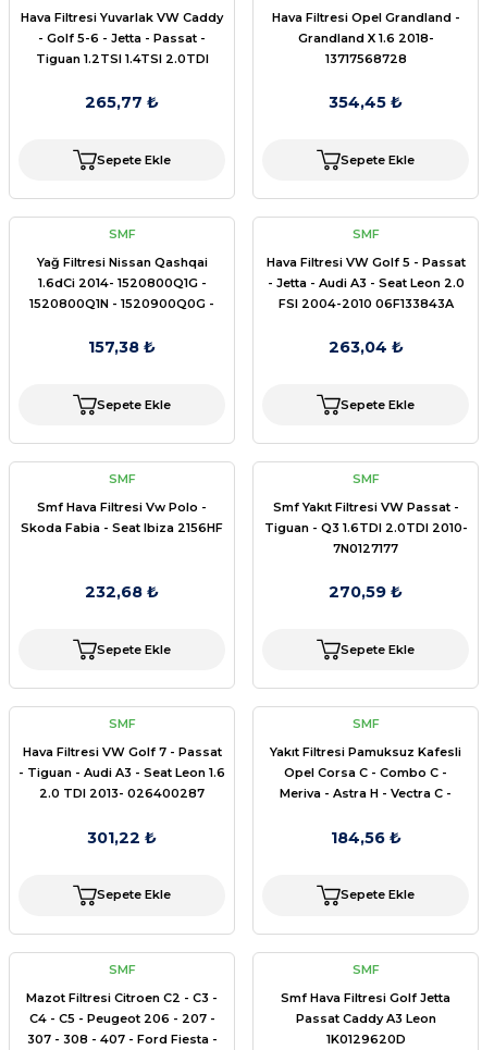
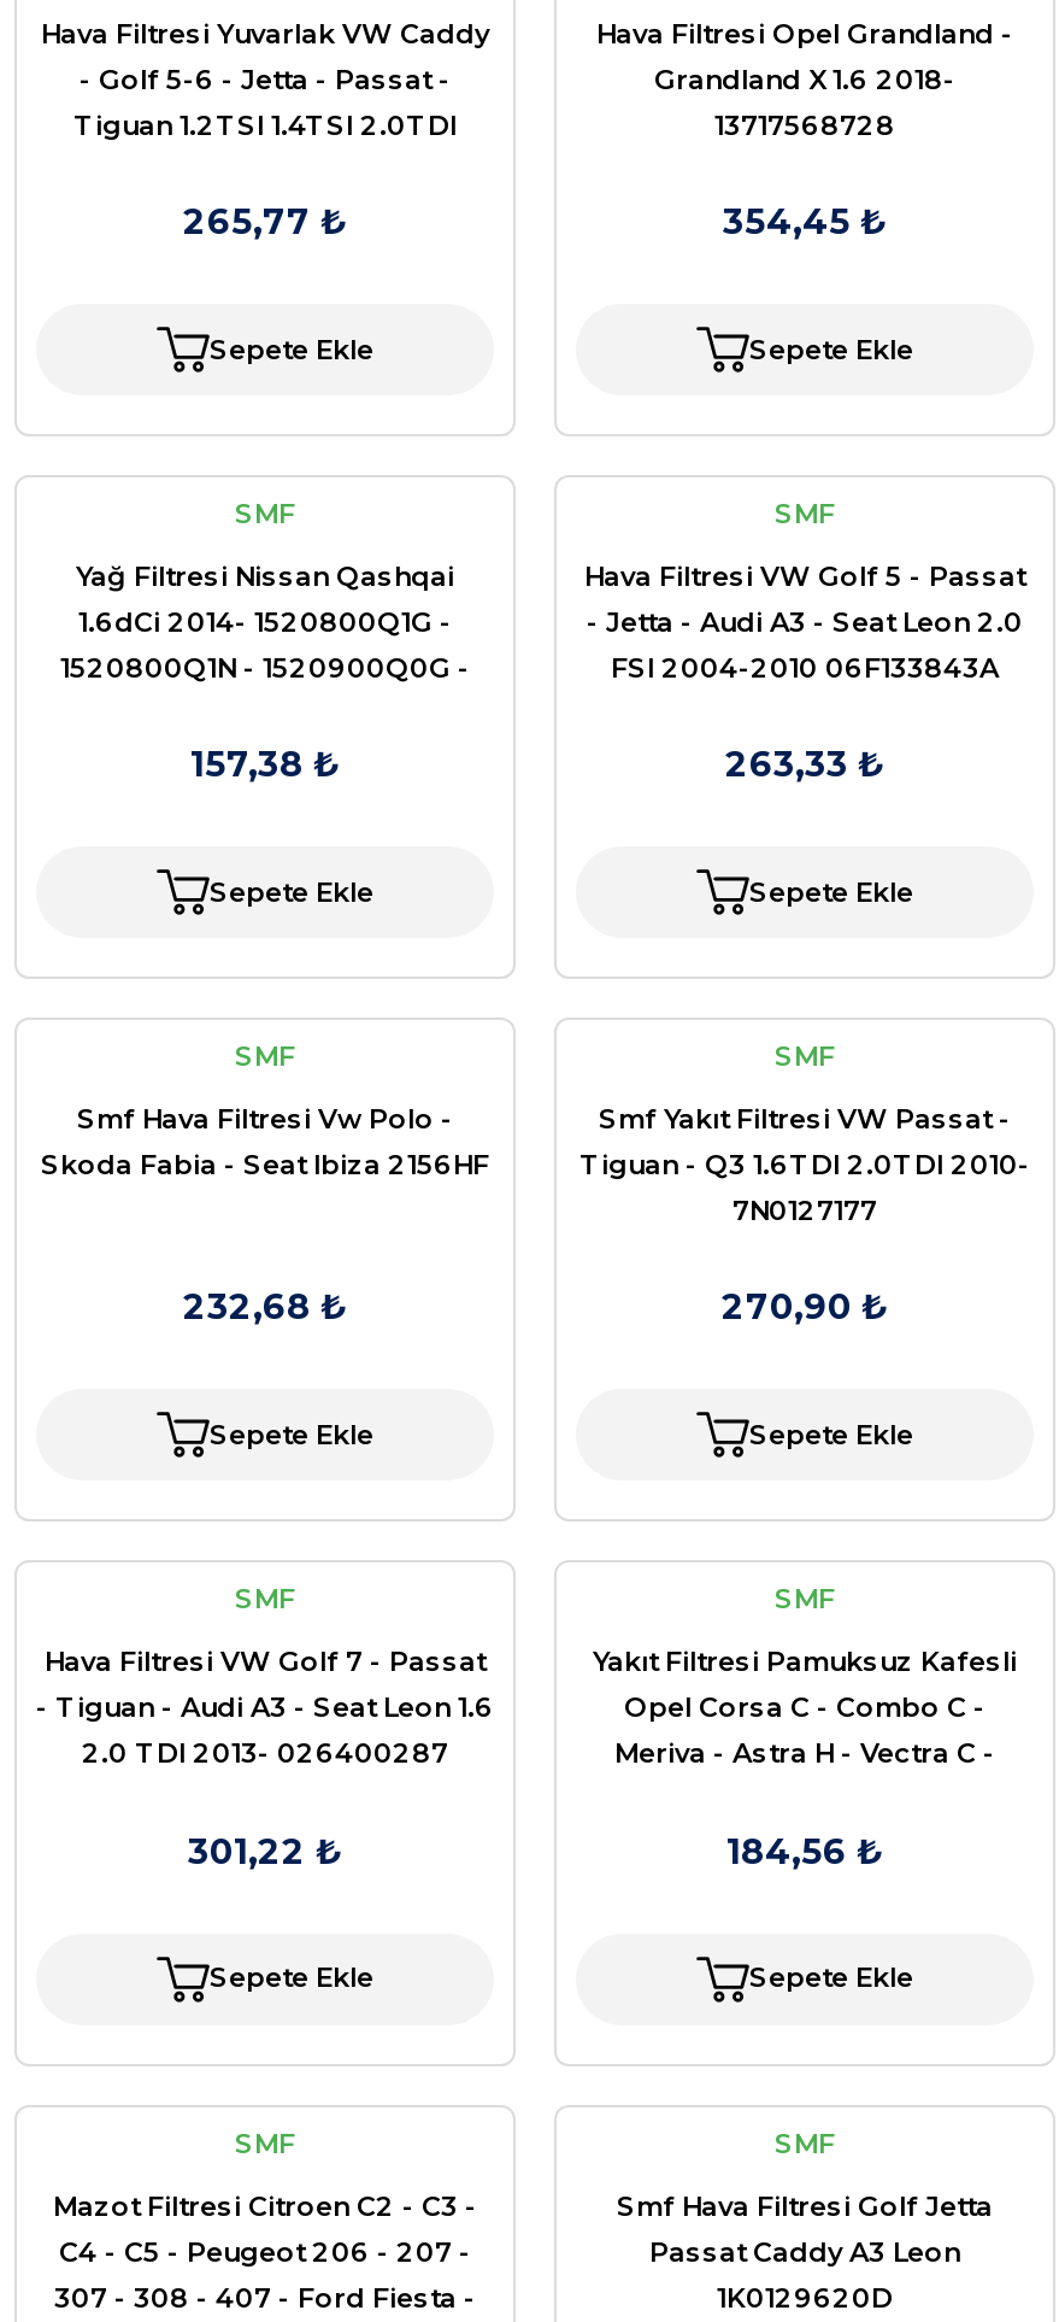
[328,338,403,357] 263,04 ₺ -> [725,743,884,787] 263,33 ₺
[329,583,403,602] 270,59 ₺ -> [722,1286,888,1330] 270,90 ₺

